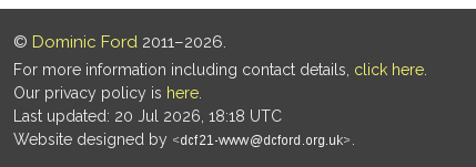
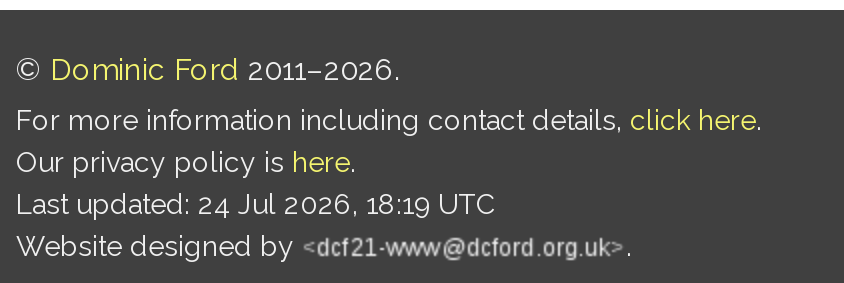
[13,107,282,125] Last updated: 20 Jul 2026, 18:18 UTC -> [16,188,496,220] Last updated: 24 Jul 2026, 18:19 UTC

